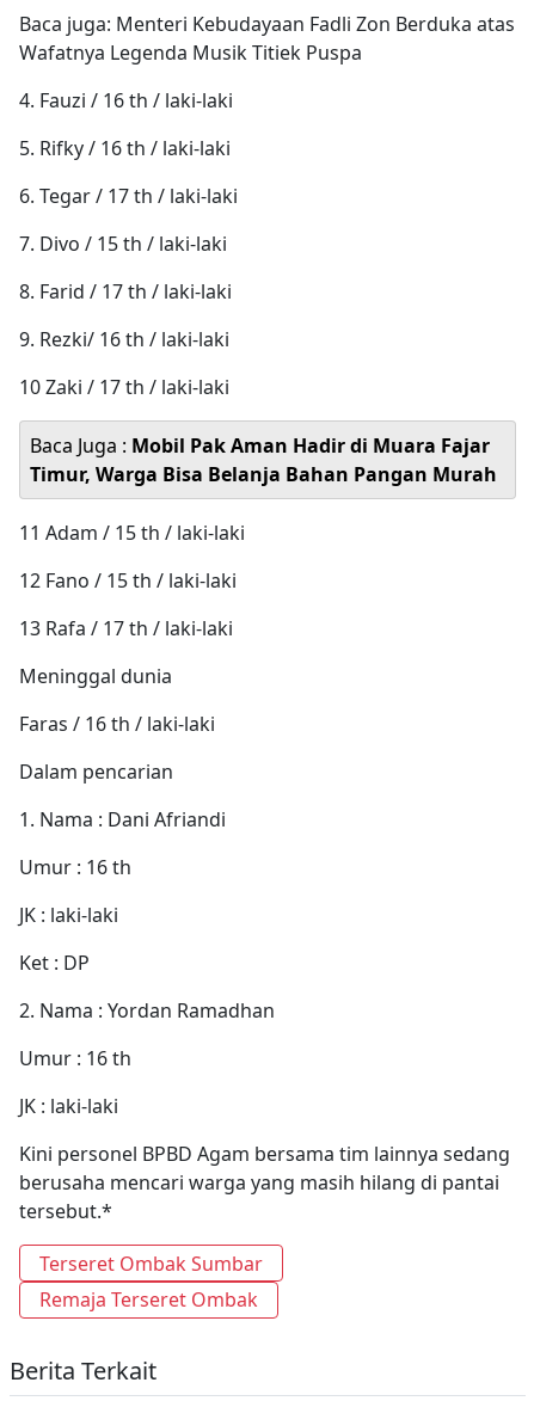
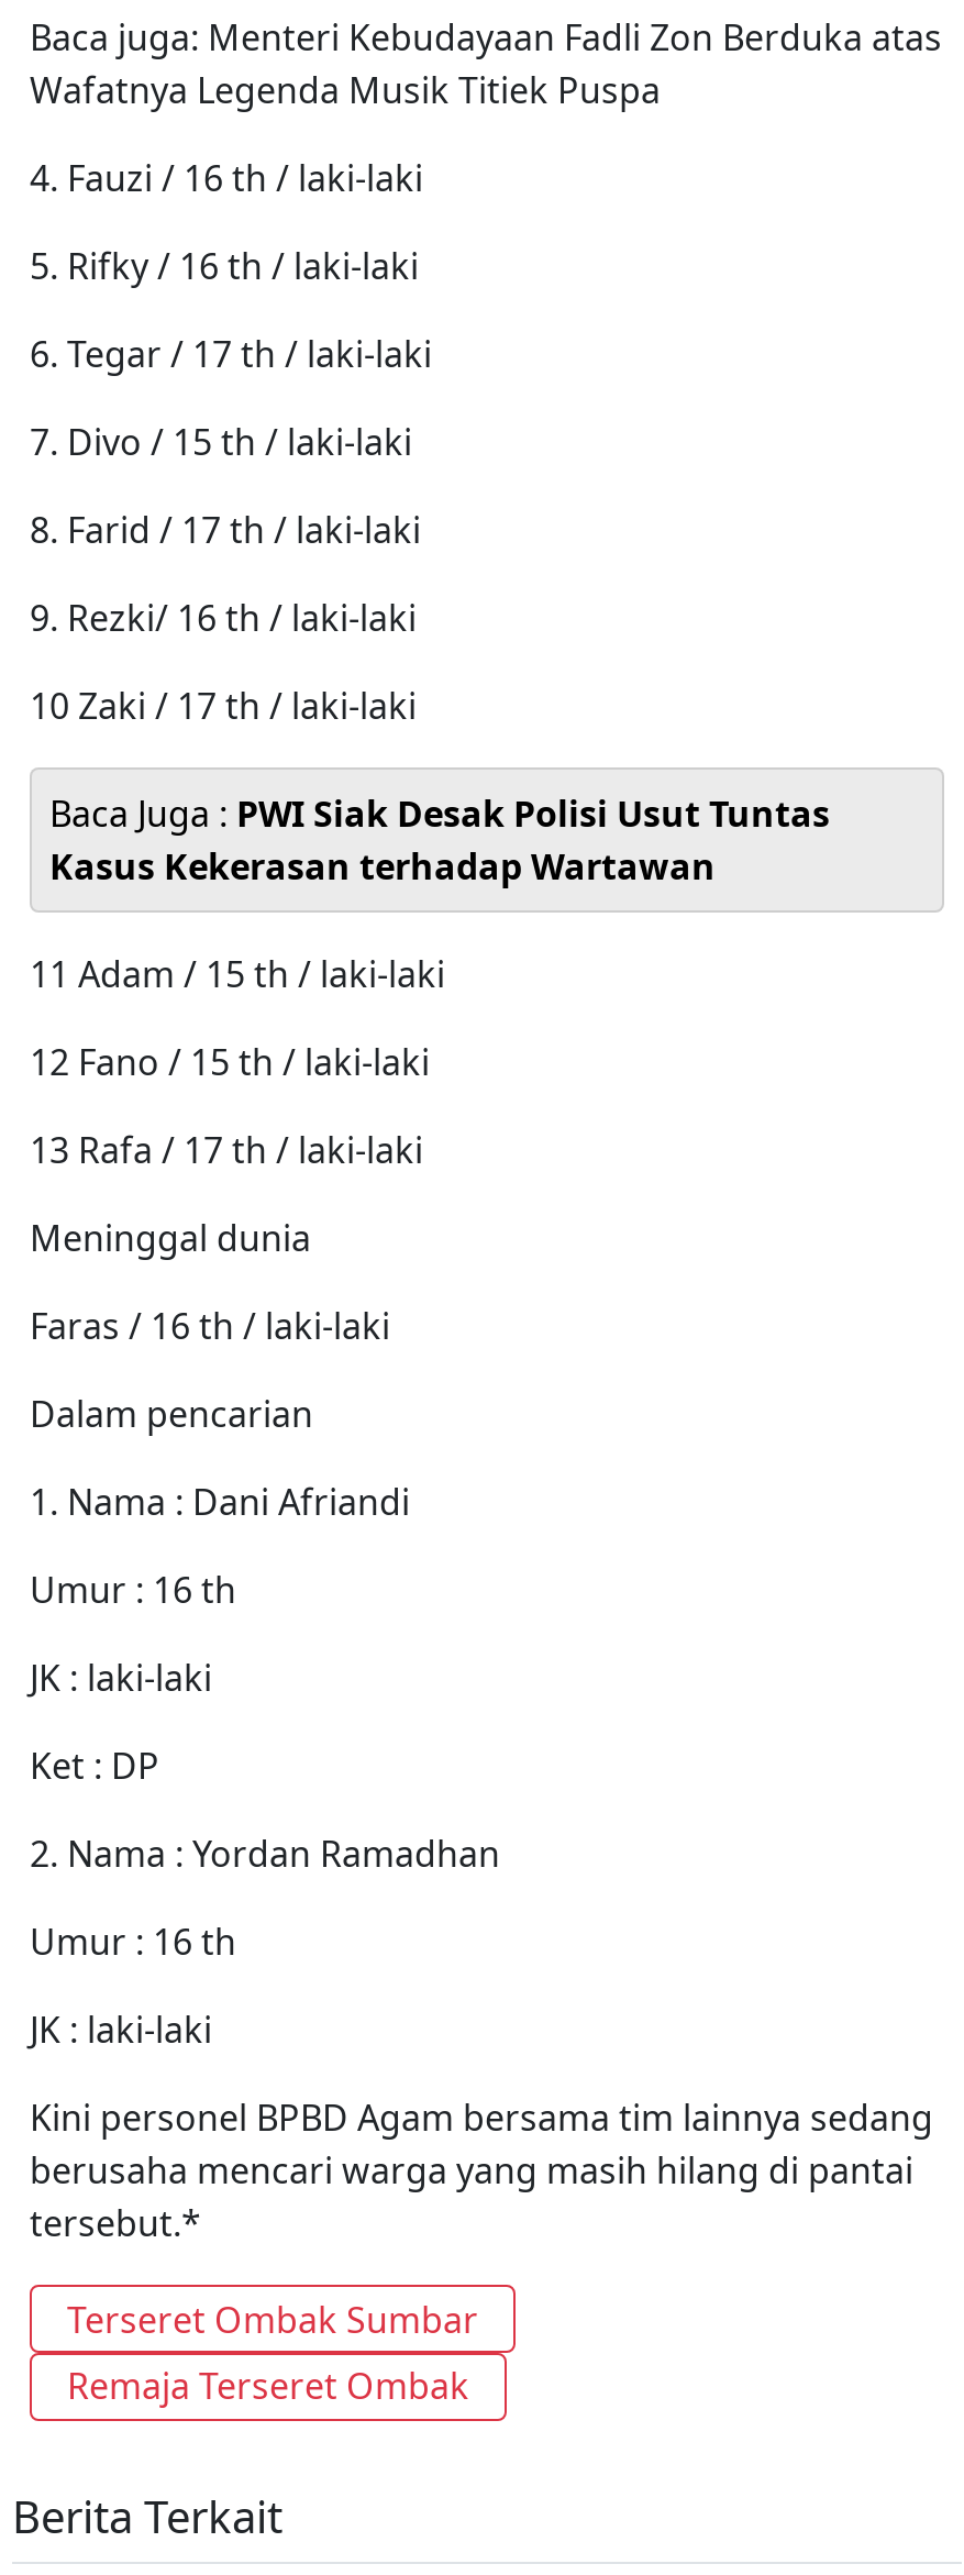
[30,433,497,488] Baca Juga : Mobil Pak Aman Hadir di Muara Fajar | Timur, Warga Bisa Belanja Bahan Pangan Murah -> [49,790,830,891] Baca Juga : PWI Siak Desak Polisi Usut Tuntas | Kasus Kekerasan terhadap Wartawan

